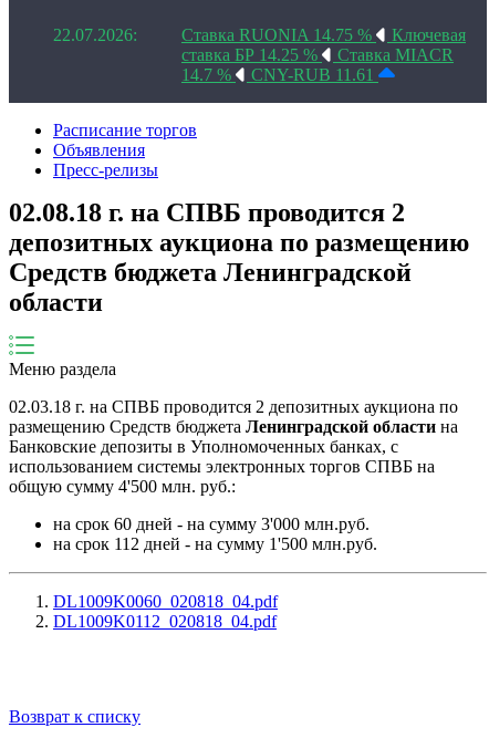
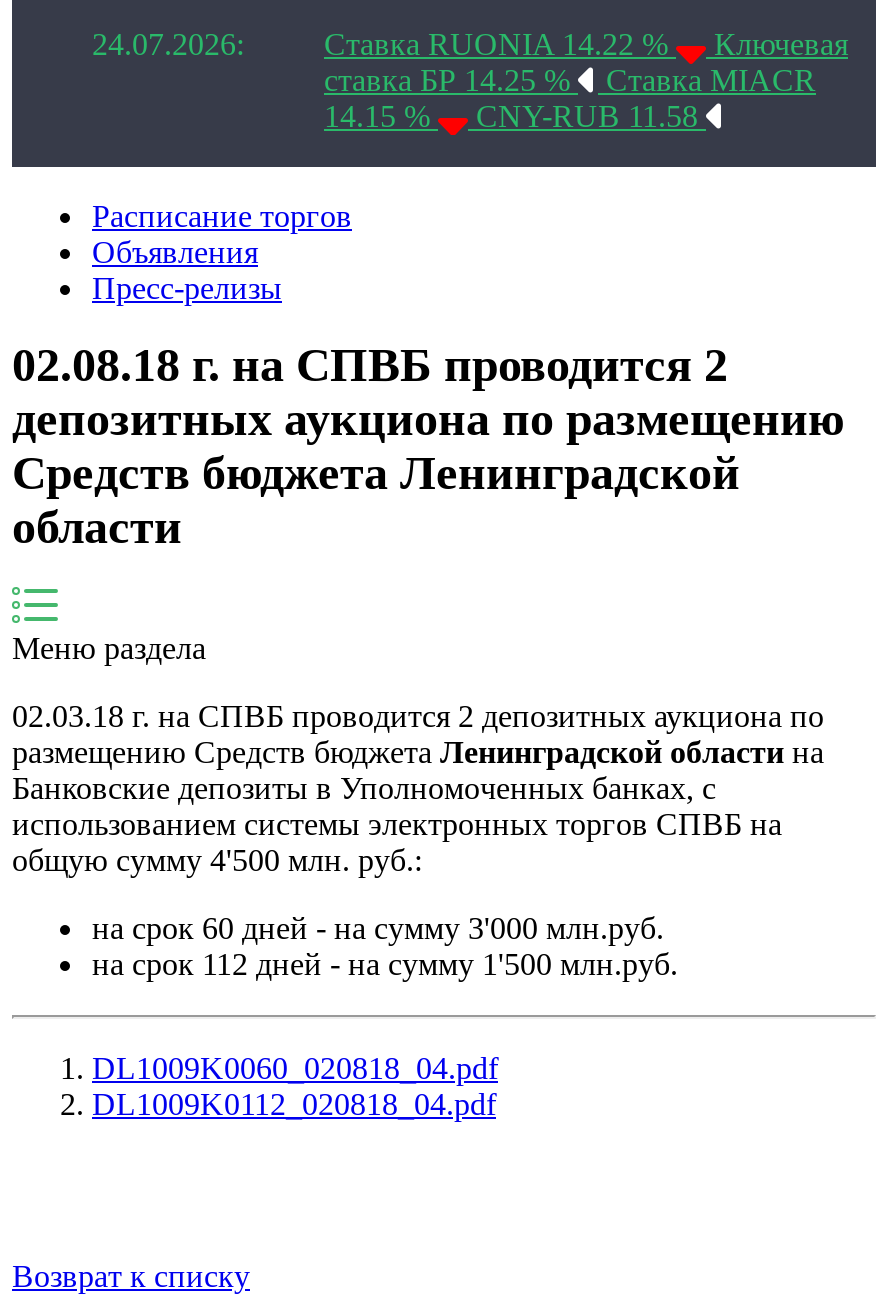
[53,26,137,44] 22.07.2026: -> [92,27,244,61] 24.07.2026:
[181,26,376,44] Ставка RUONIA 14.75 % -> [324,27,676,61] Ставка RUONIA 14.22 %
[181,66,236,84] 14.7 % -> [324,99,438,133] 14.15 %
[251,66,378,84] CNY-RUB 11.61 -> [476,99,706,133] CNY-RUB 11.58

